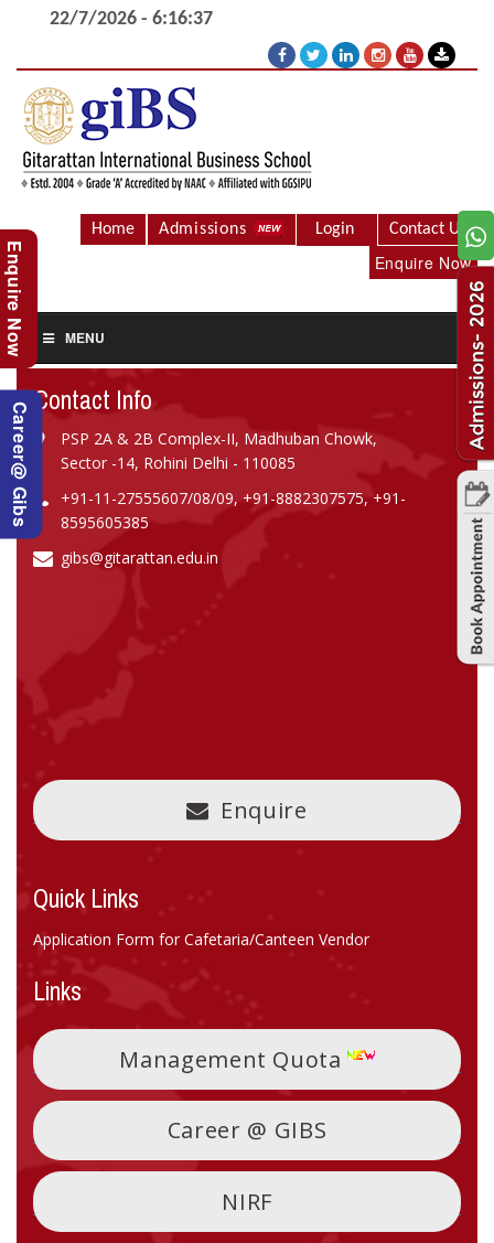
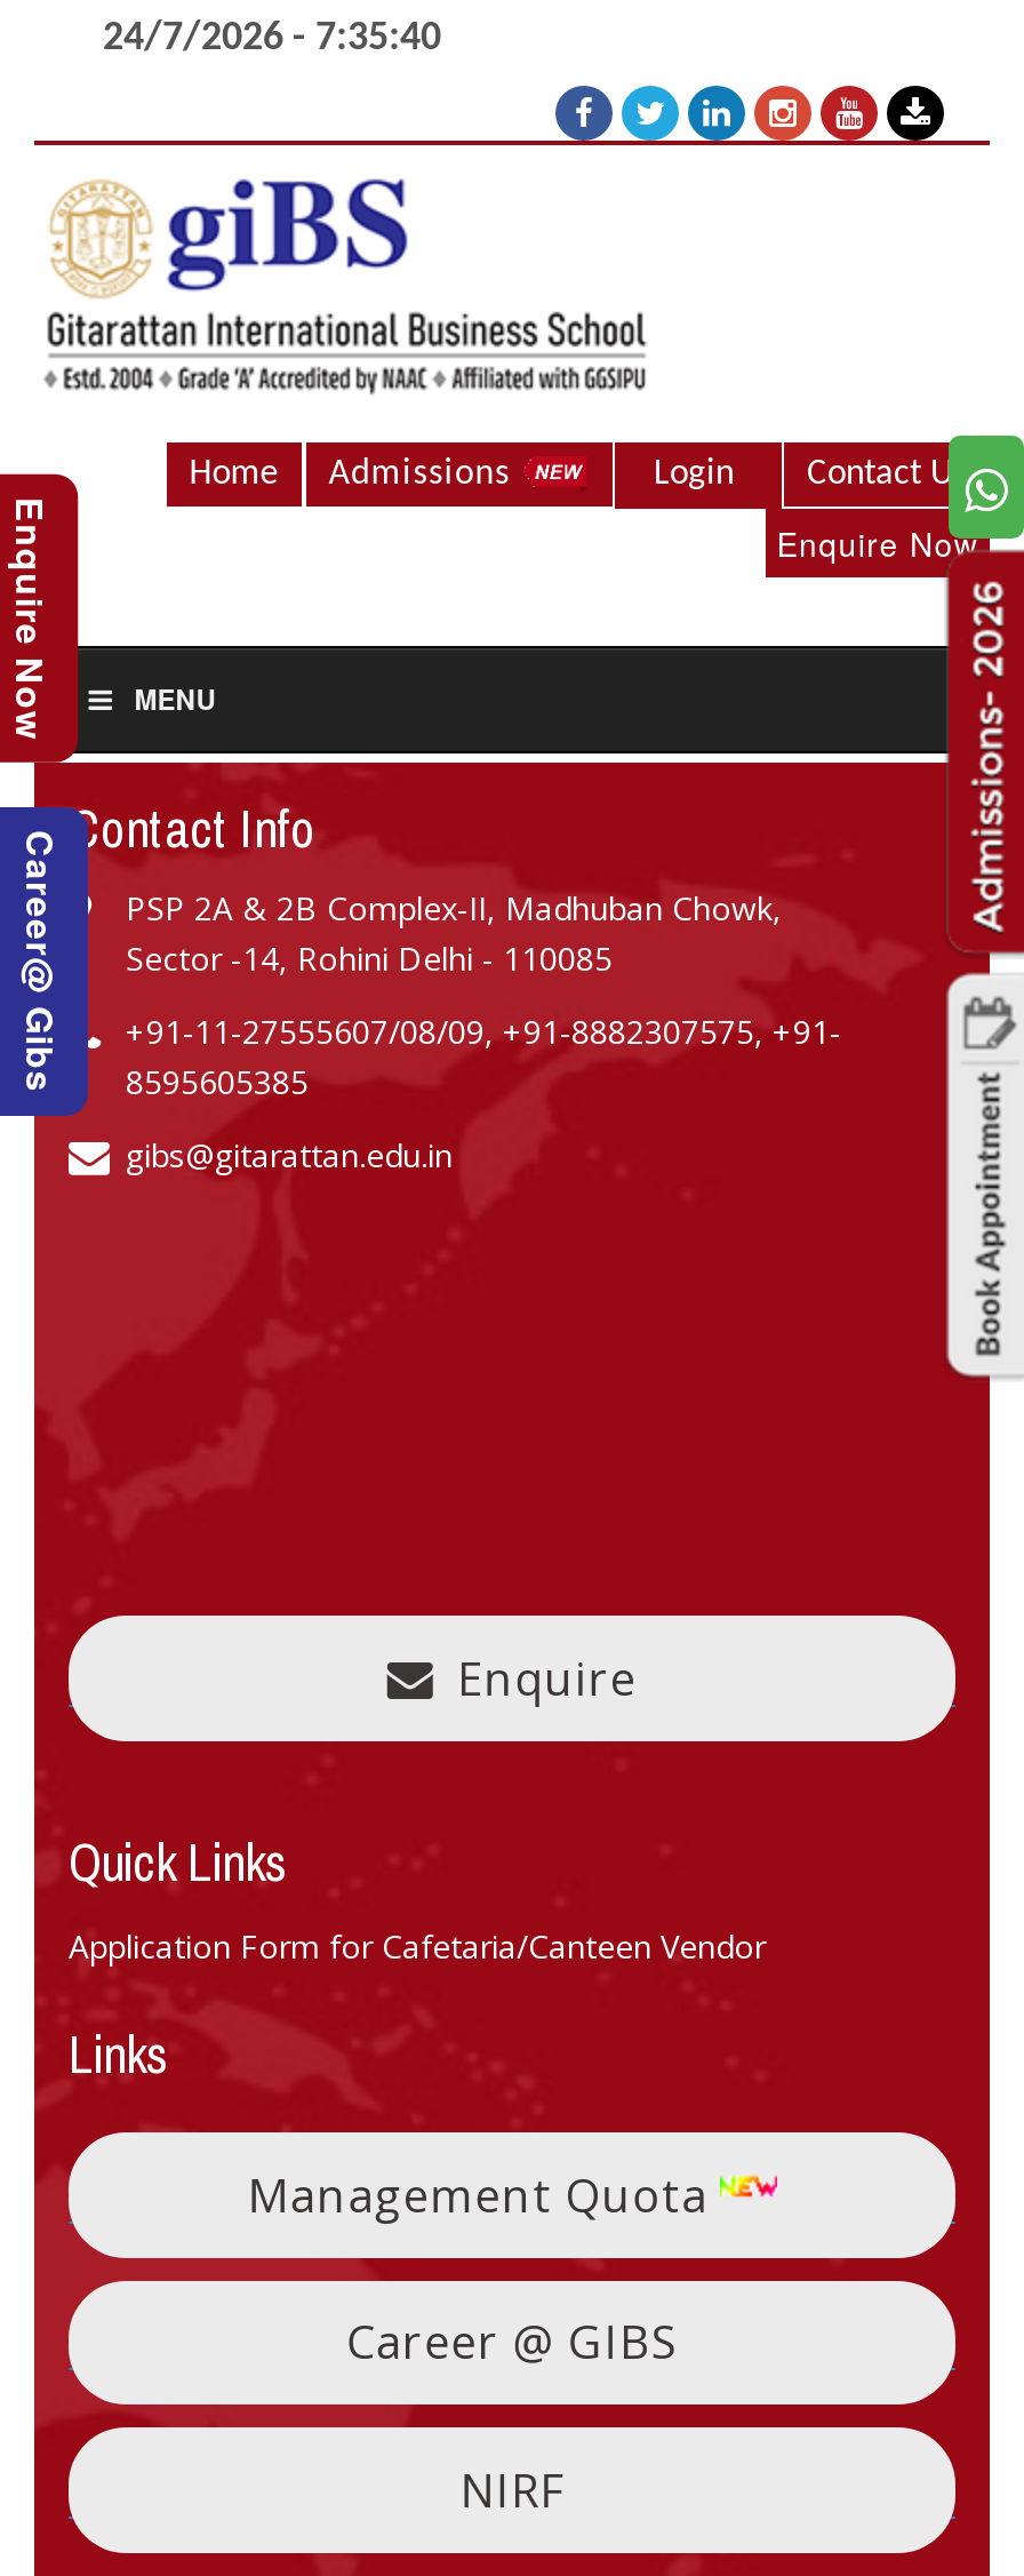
[50,9,213,30] 22/7/2026 - 6:16:37 -> [103,17,441,61] 24/7/2026 - 7:35:40

